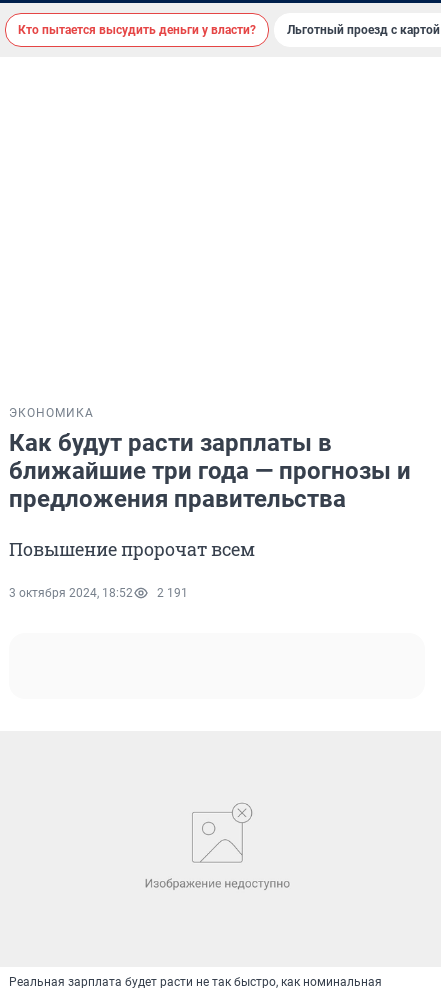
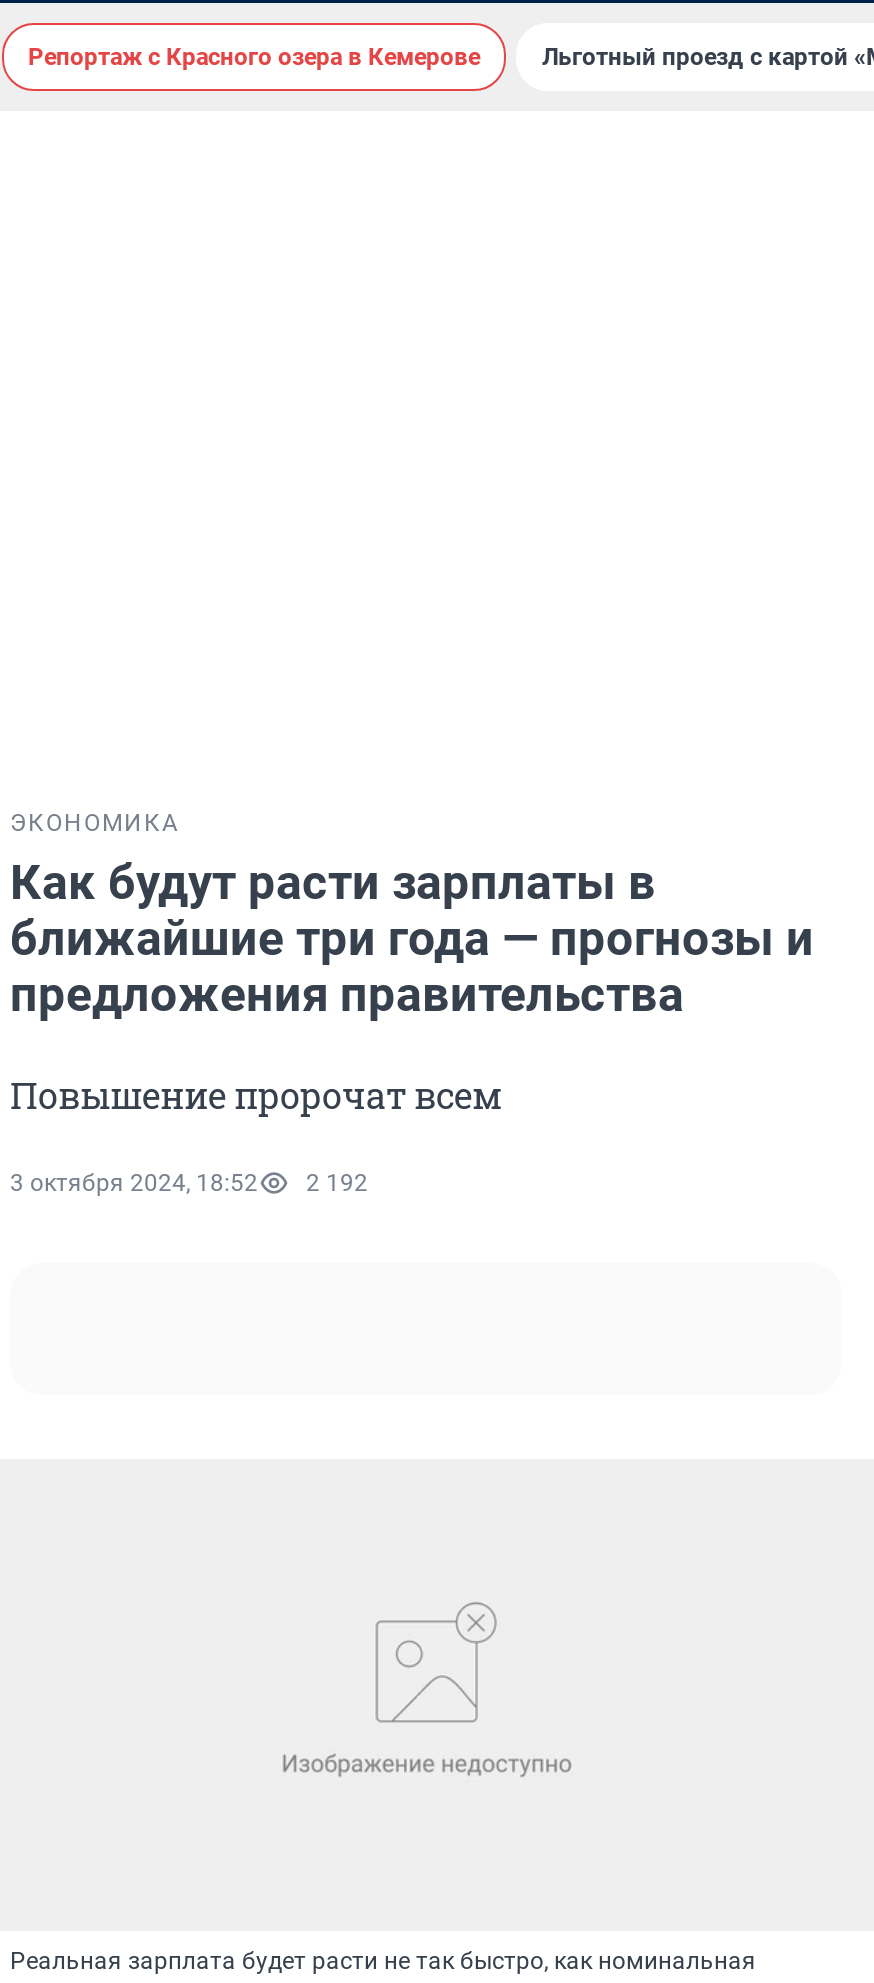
[18,23,256,37] Кто пытается высудить деньги у власти? -> [28,43,480,71] Репортаж с Красного озера в Кемерове
[9,586,188,600] 3 октября 2024, 18:52 2 191 -> [10,1169,368,1197] 3 октября 2024, 18:52 2 192

